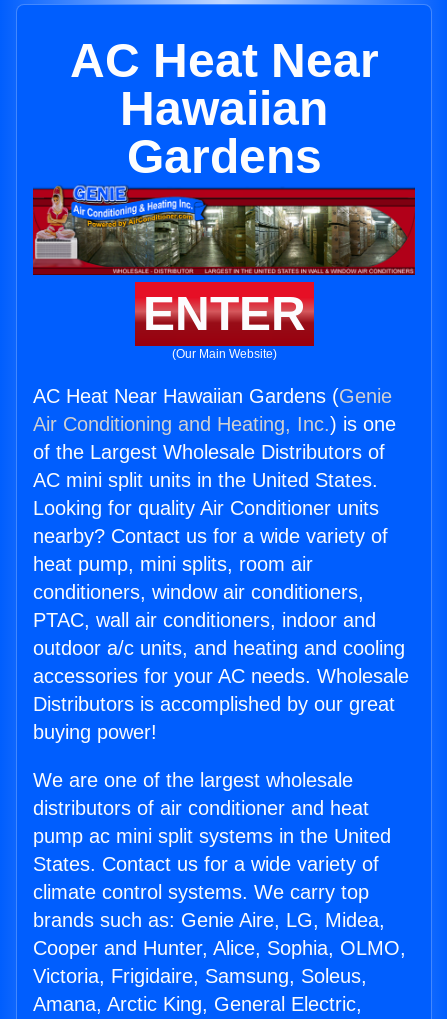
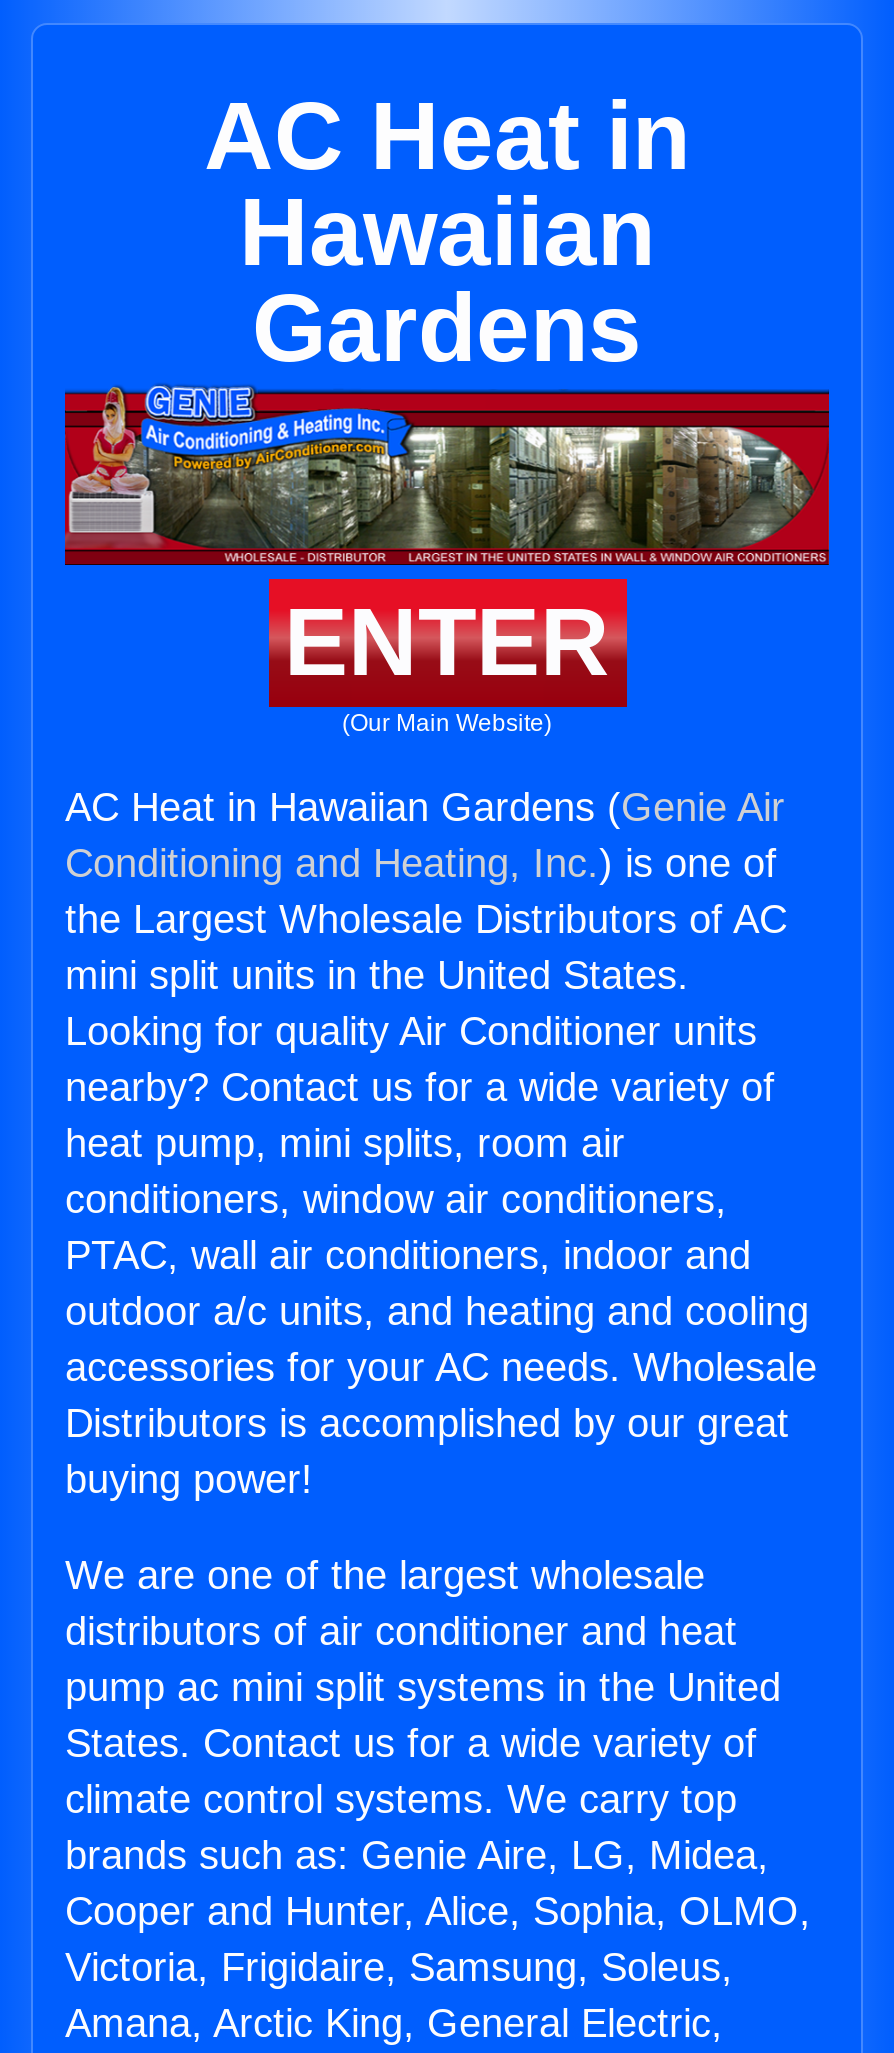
[69,34,378,87] AC Heat Near -> [204,83,690,189] AC Heat in
[33,385,396,491] AC Heat Near Hawaiian Gardens (Genie | Air Conditioning and Heating, Inc.) is one | of the Largest Wholesale Distributors of | AC mini split units in the United States. -> [65,785,787,997] AC Heat in Hawaiian Gardens (Genie Air | Conditioning and Heating, Inc.) is one of | the Largest Wholesale Distributors of AC | mini split units in the United States.

